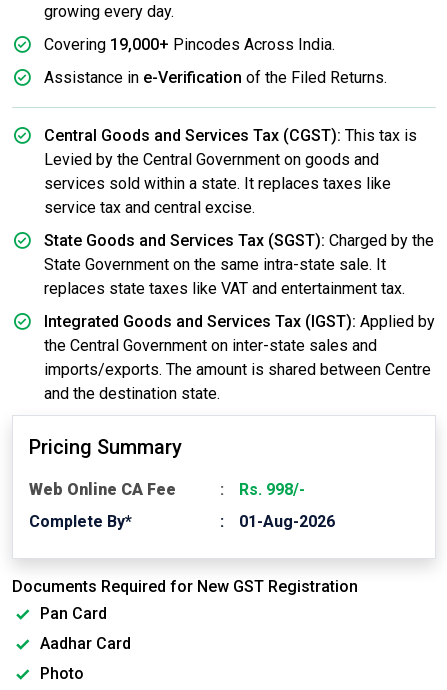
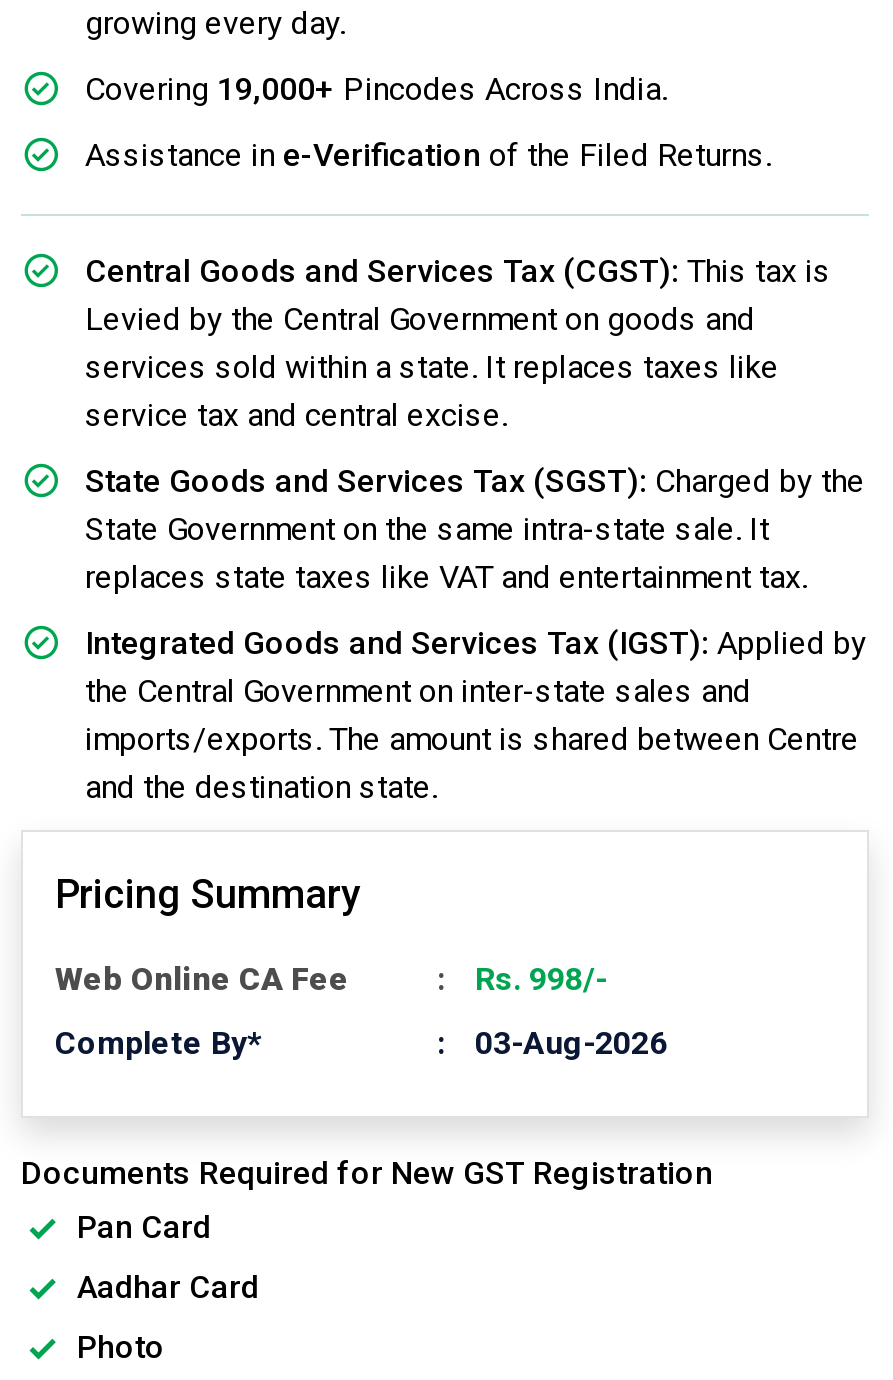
[239,512,335,531] 01-Aug-2026 -> [475,1025,667,1063] 03-Aug-2026

